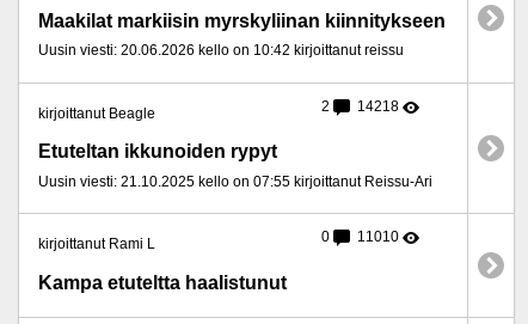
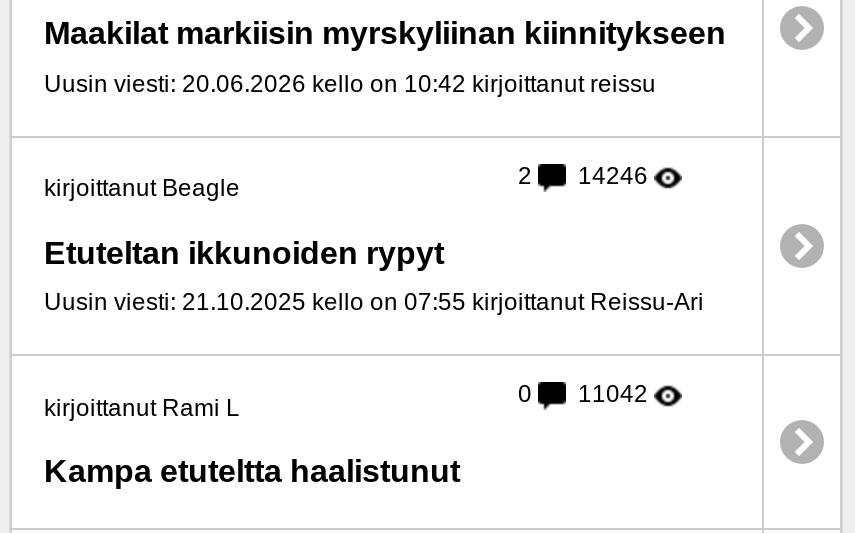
[321,98,403,114] 2 14218 -> [518,162,654,190] 2 14246
[321,228,403,245] 0 11010 -> [518,381,654,409] 0 11042

